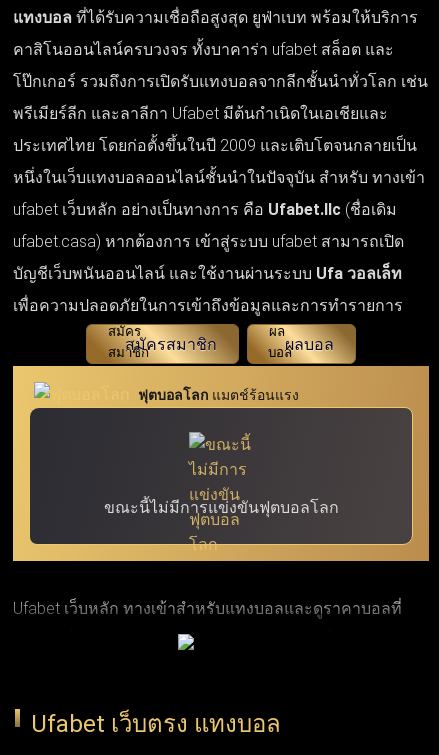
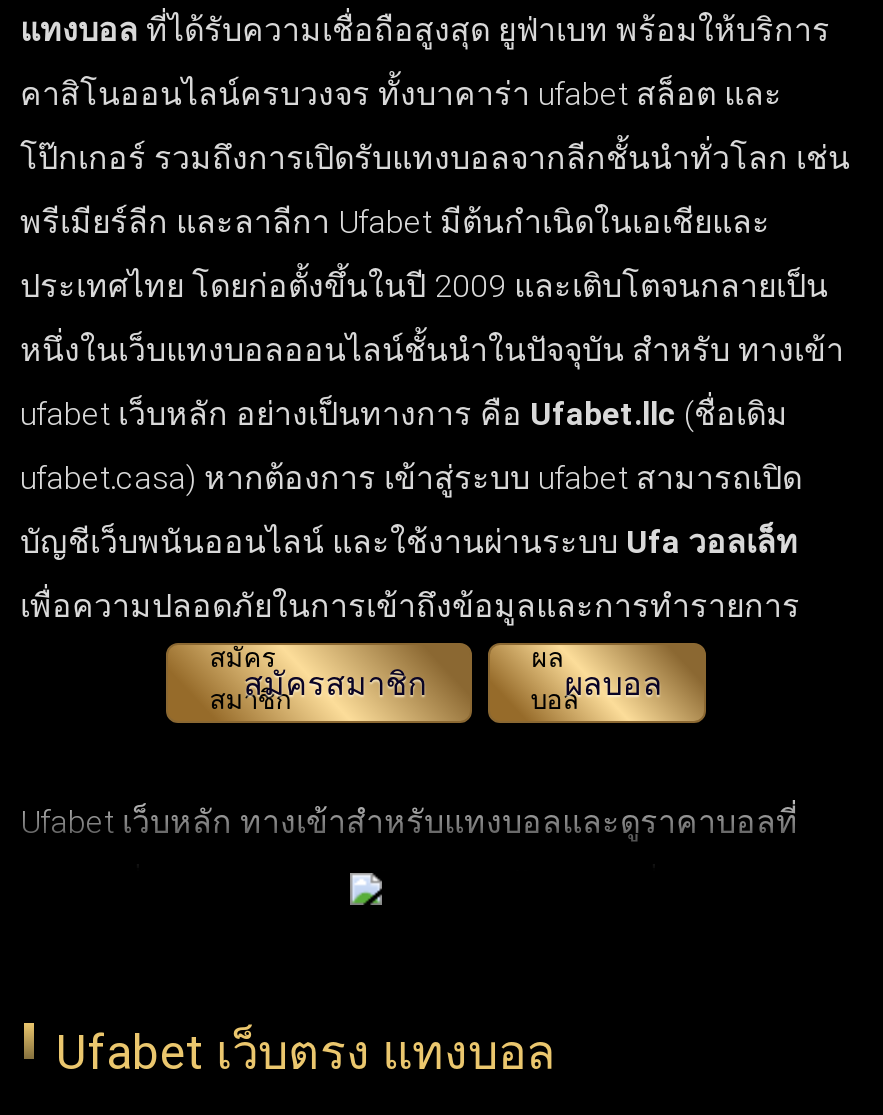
[12,365,430,562] [image] | ฟุตบอลโลก แมตช์ร้อนแรง -> none
[103,498,338,517] ขณะนี้ไม่มีการแข่งขันฟุตบอลโลก -> none

